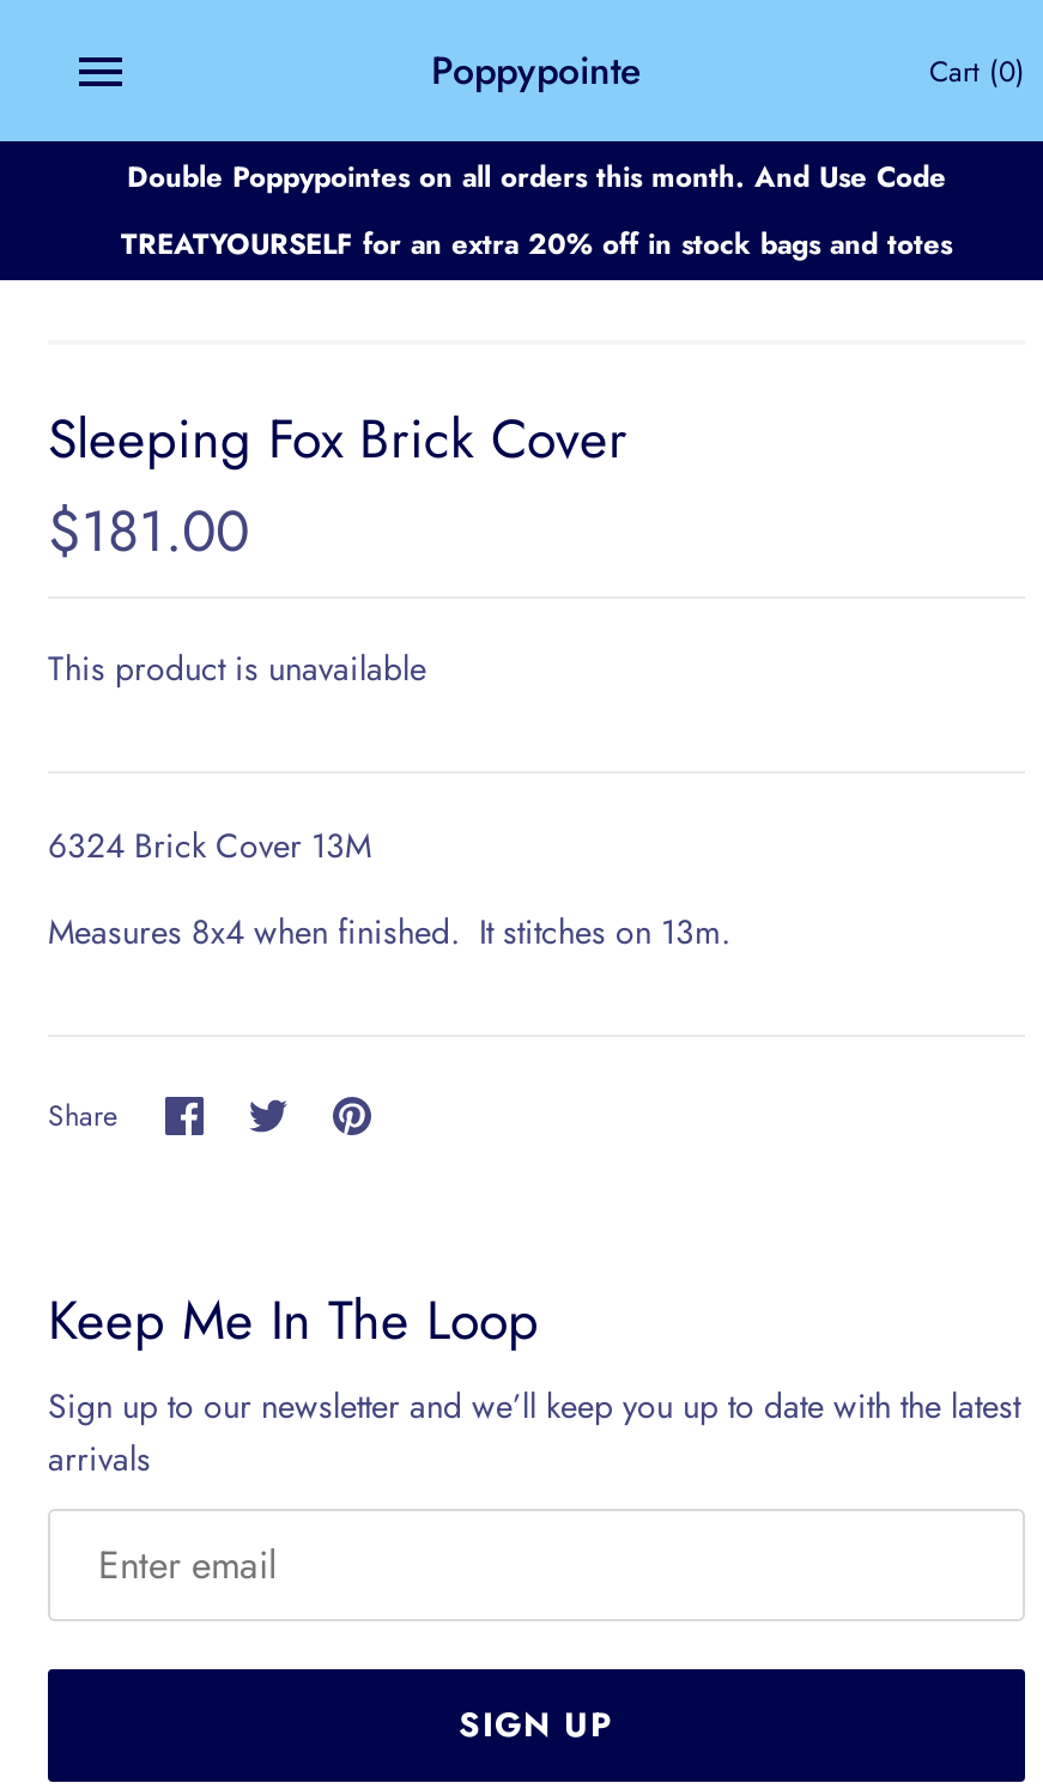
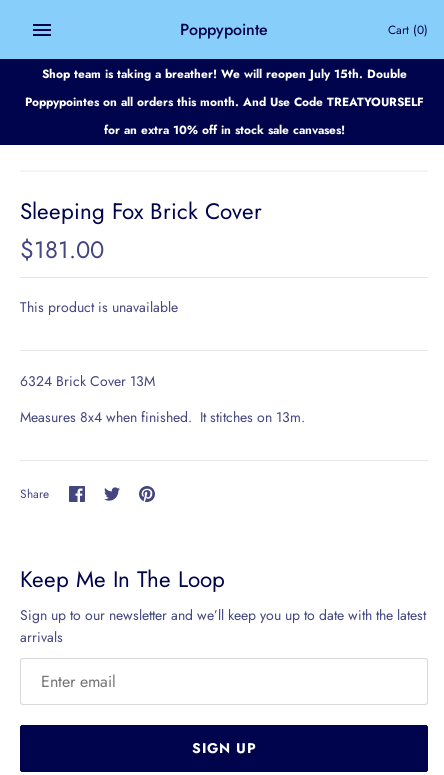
[121,156,952,263] Double Poppypointes on all orders this month. And Use Code | TREATYOURSELF for an extra 20% off in stock bags and totes -> [24,65,423,138] Shop team is taking a breather! We will reopen July 15th. Double | Poppypointes on all orders this month. And Use Code TREATYOURSELF | for an extra 10% off in stock sale canvases!

